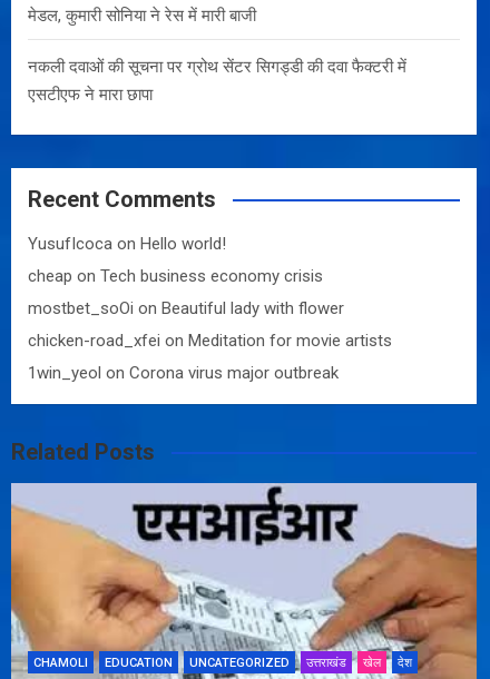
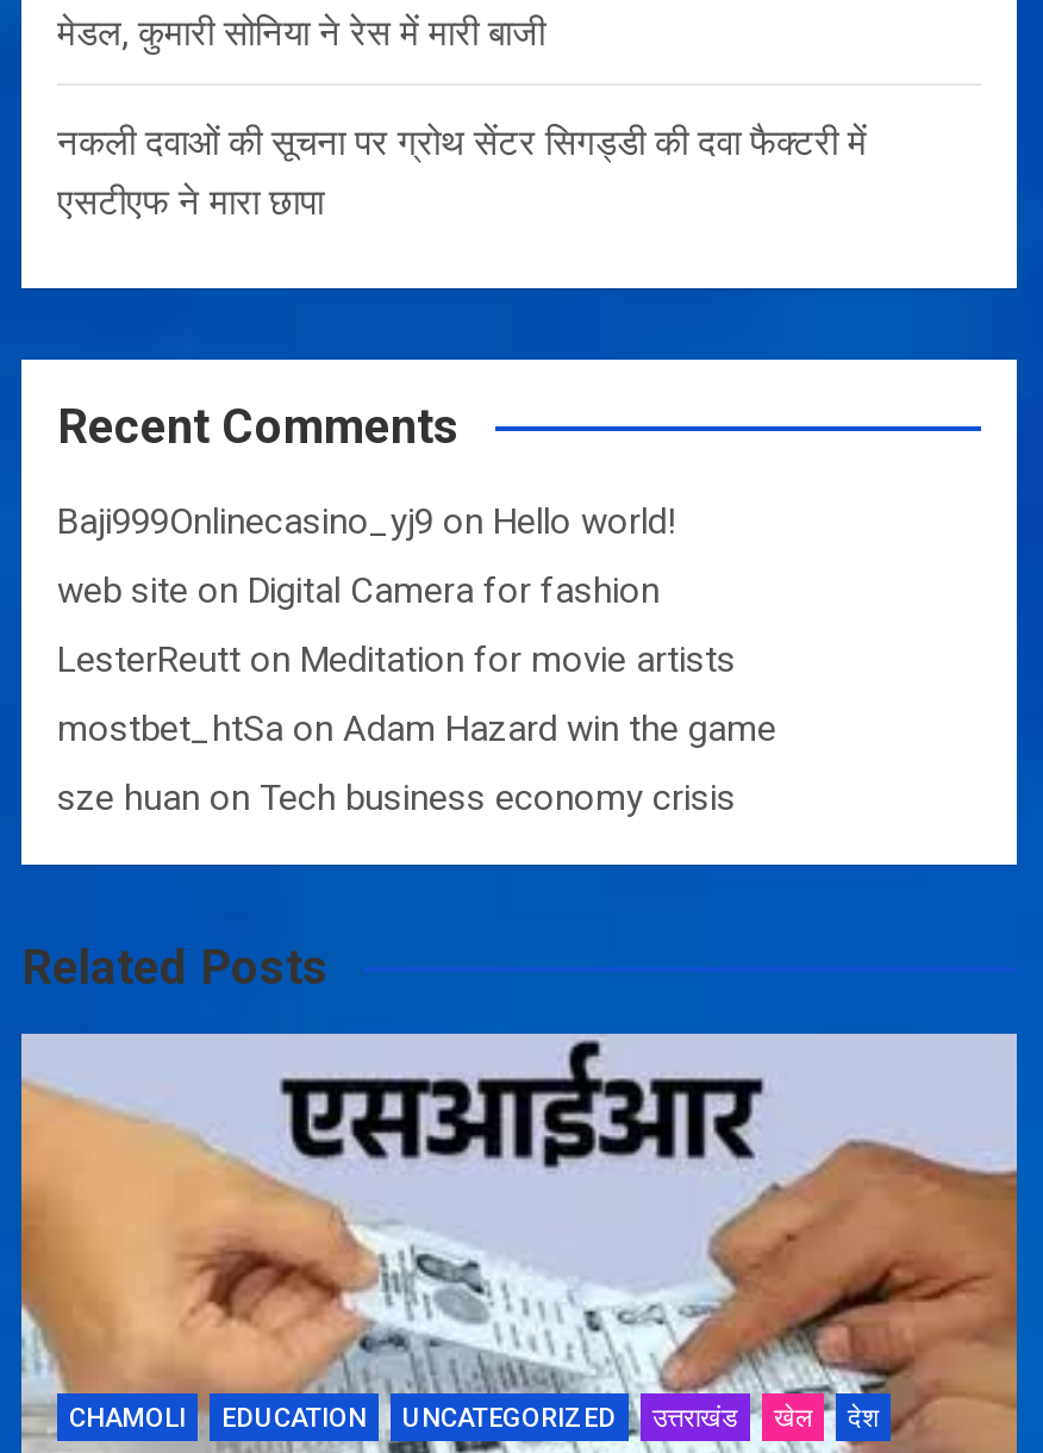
[28,234,226,254] YusufIcoca on Hello world! -> [57,500,676,543] Baji999Onlinecasino_yj9 on Hello world!
[28,266,323,286] cheap on Tech business economy crisis -> [57,569,660,612] web site on Digital Camera for fashion
[28,298,344,318] mostbet_soOi on Beautiful lady with flower -> [57,638,736,681] LesterReutt on Meditation for movie artists
[28,331,392,351] chicken-road_xfei on Meditation for movie artists -> [57,707,776,750] mostbet_htSa on Adam Hazard win the game
[28,363,339,383] 1win_yeol on Corona virus major outbreak -> [57,777,736,819] sze huan on Tech business economy crisis

